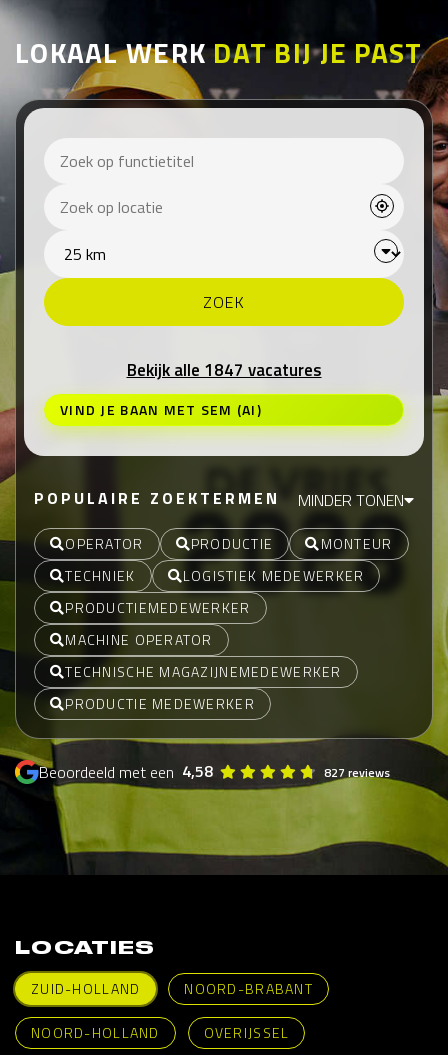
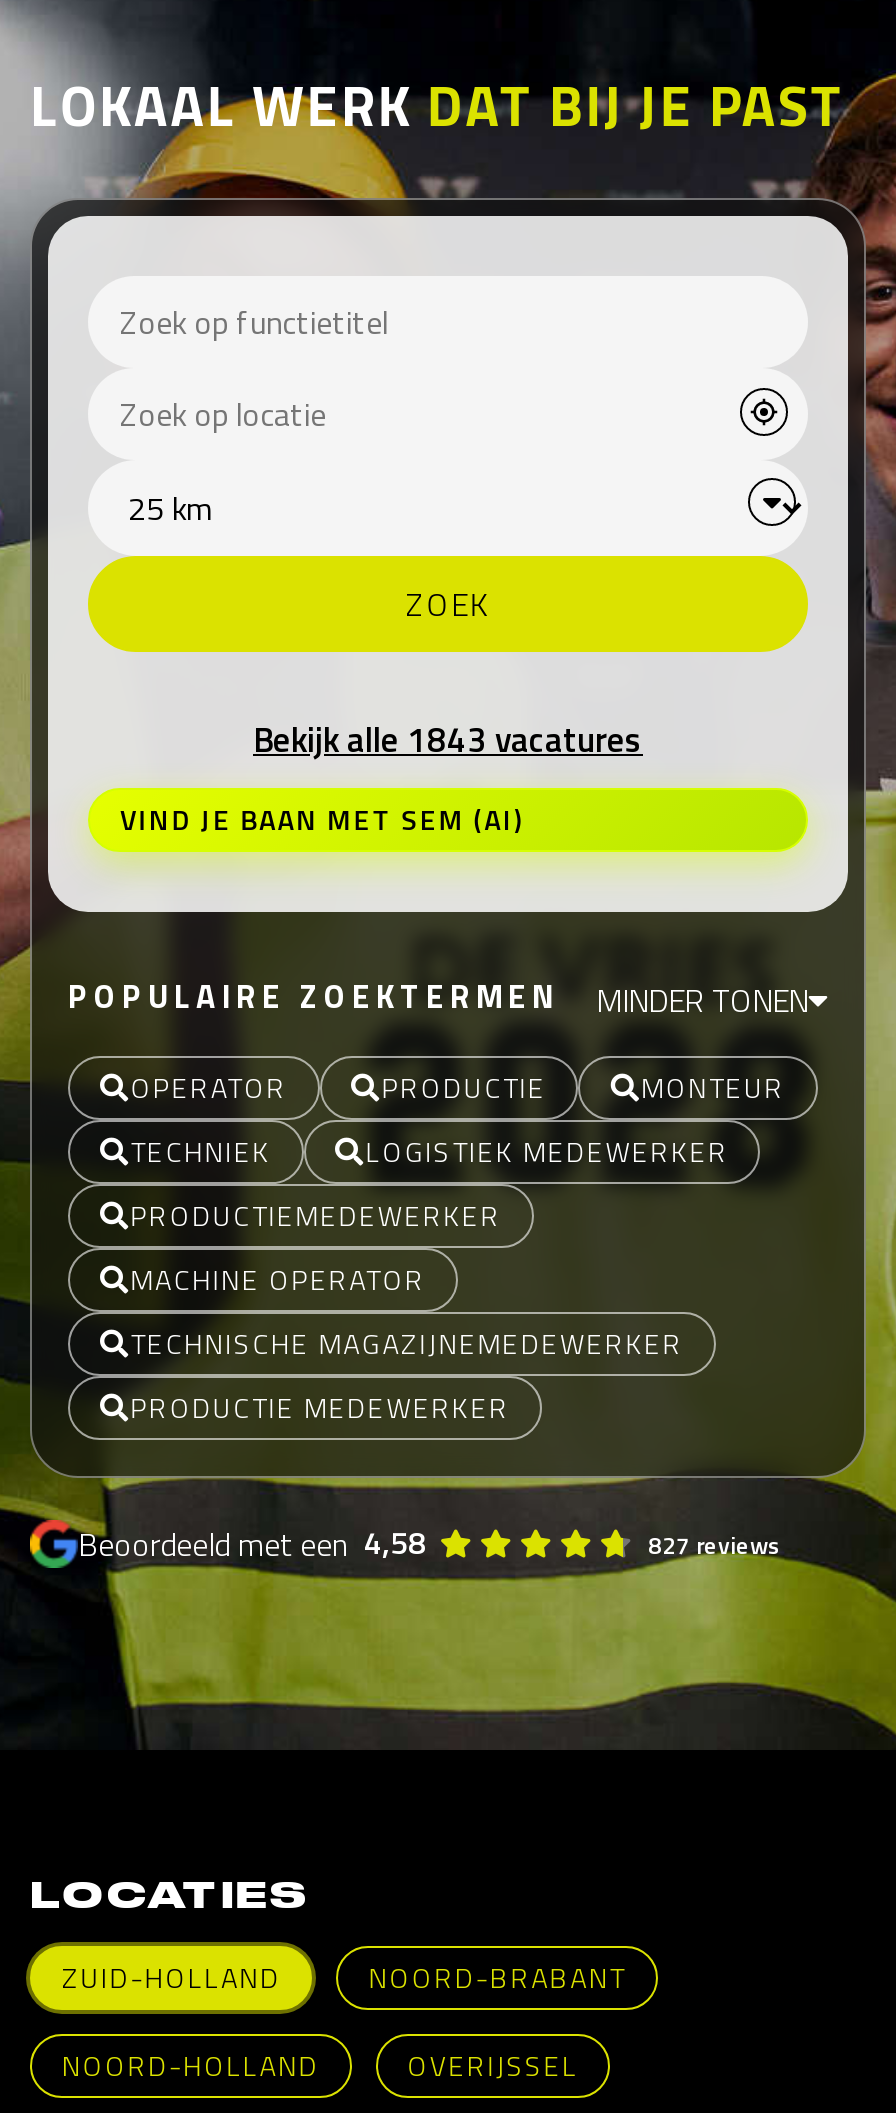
[126,357,321,383] Bekijk alle 1847 vacatures -> [253,714,643,766] Bekijk alle 1843 vacatures

